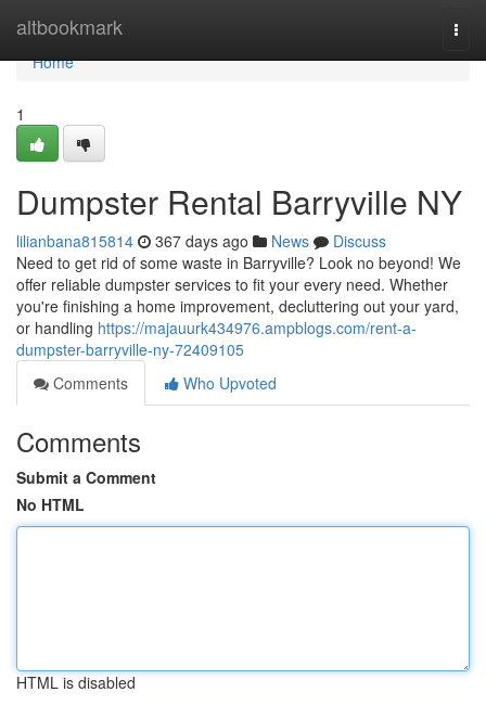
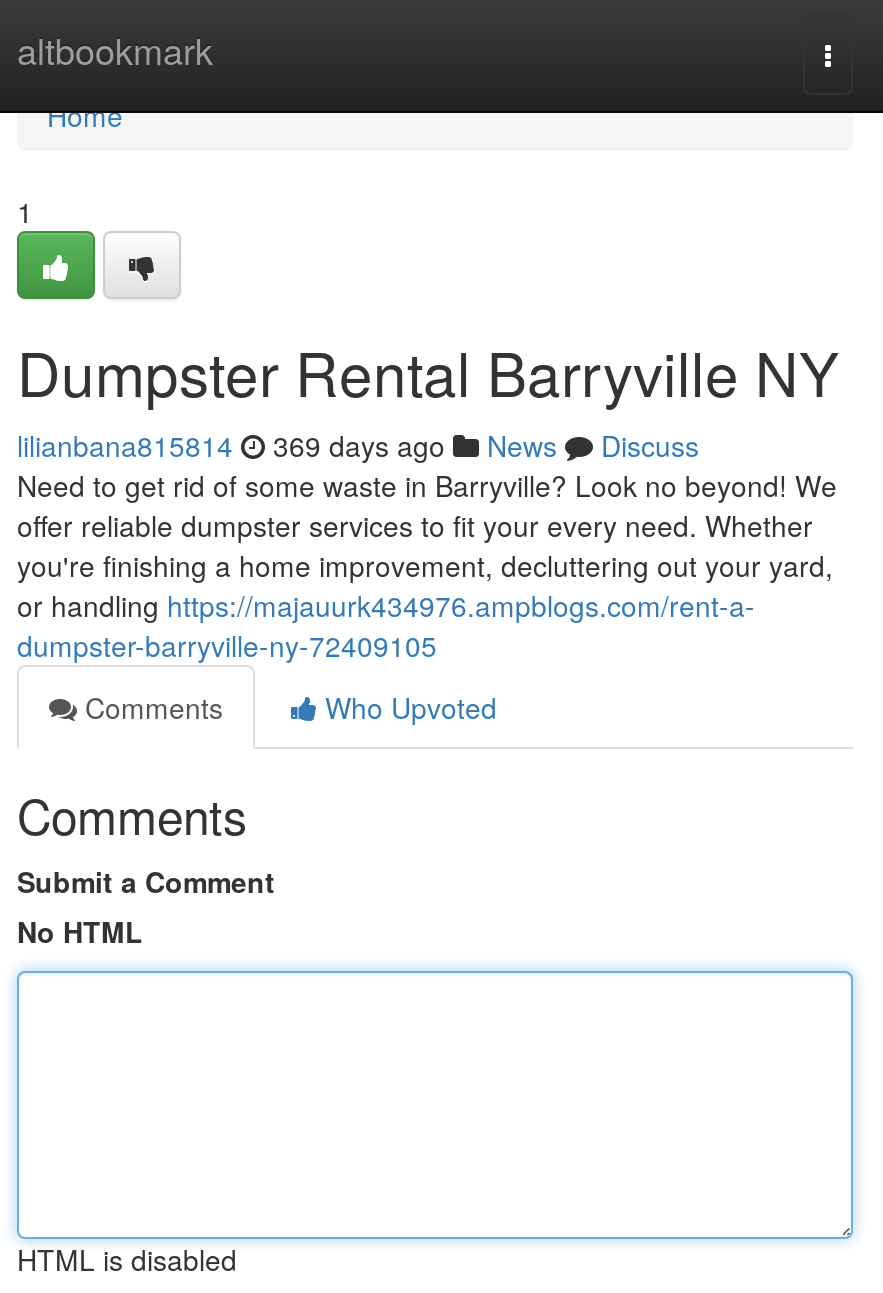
[16,230,386,252] lilianbana815814 367 days ago News Discuss -> [17,425,699,465] lilianbana815814 369 days ago News Discuss

